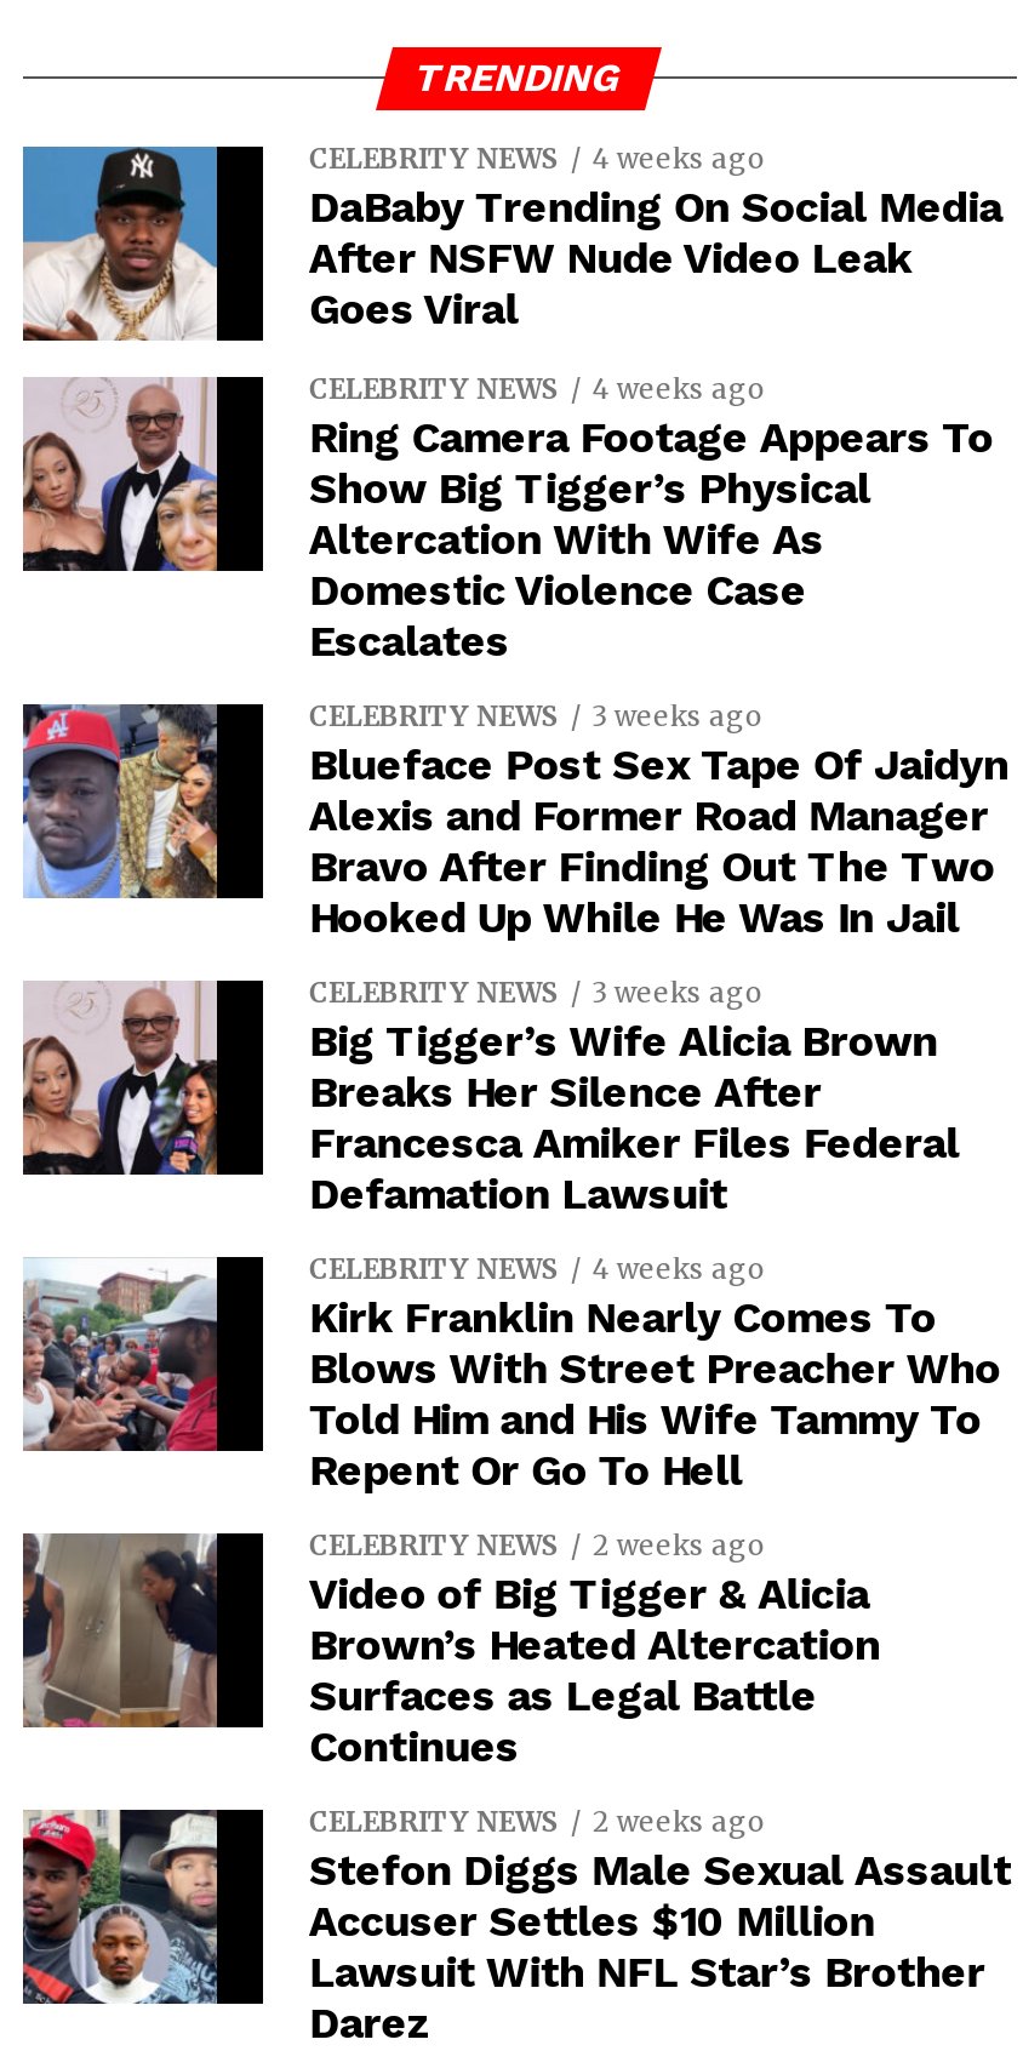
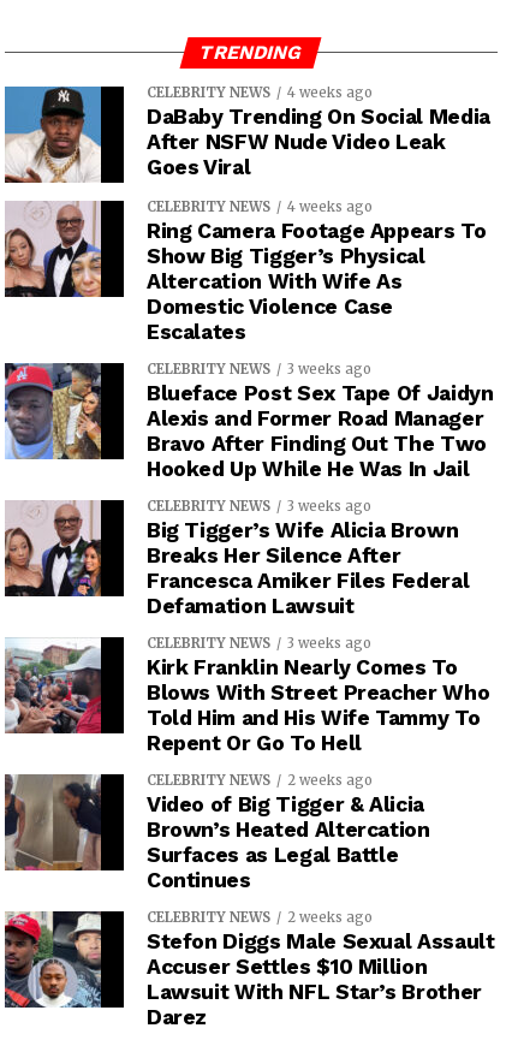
[309,1254,765,1288] CELEBRITY NEWS 4 weeks ago -> [147,634,371,651] CELEBRITY NEWS 3 weeks ago

